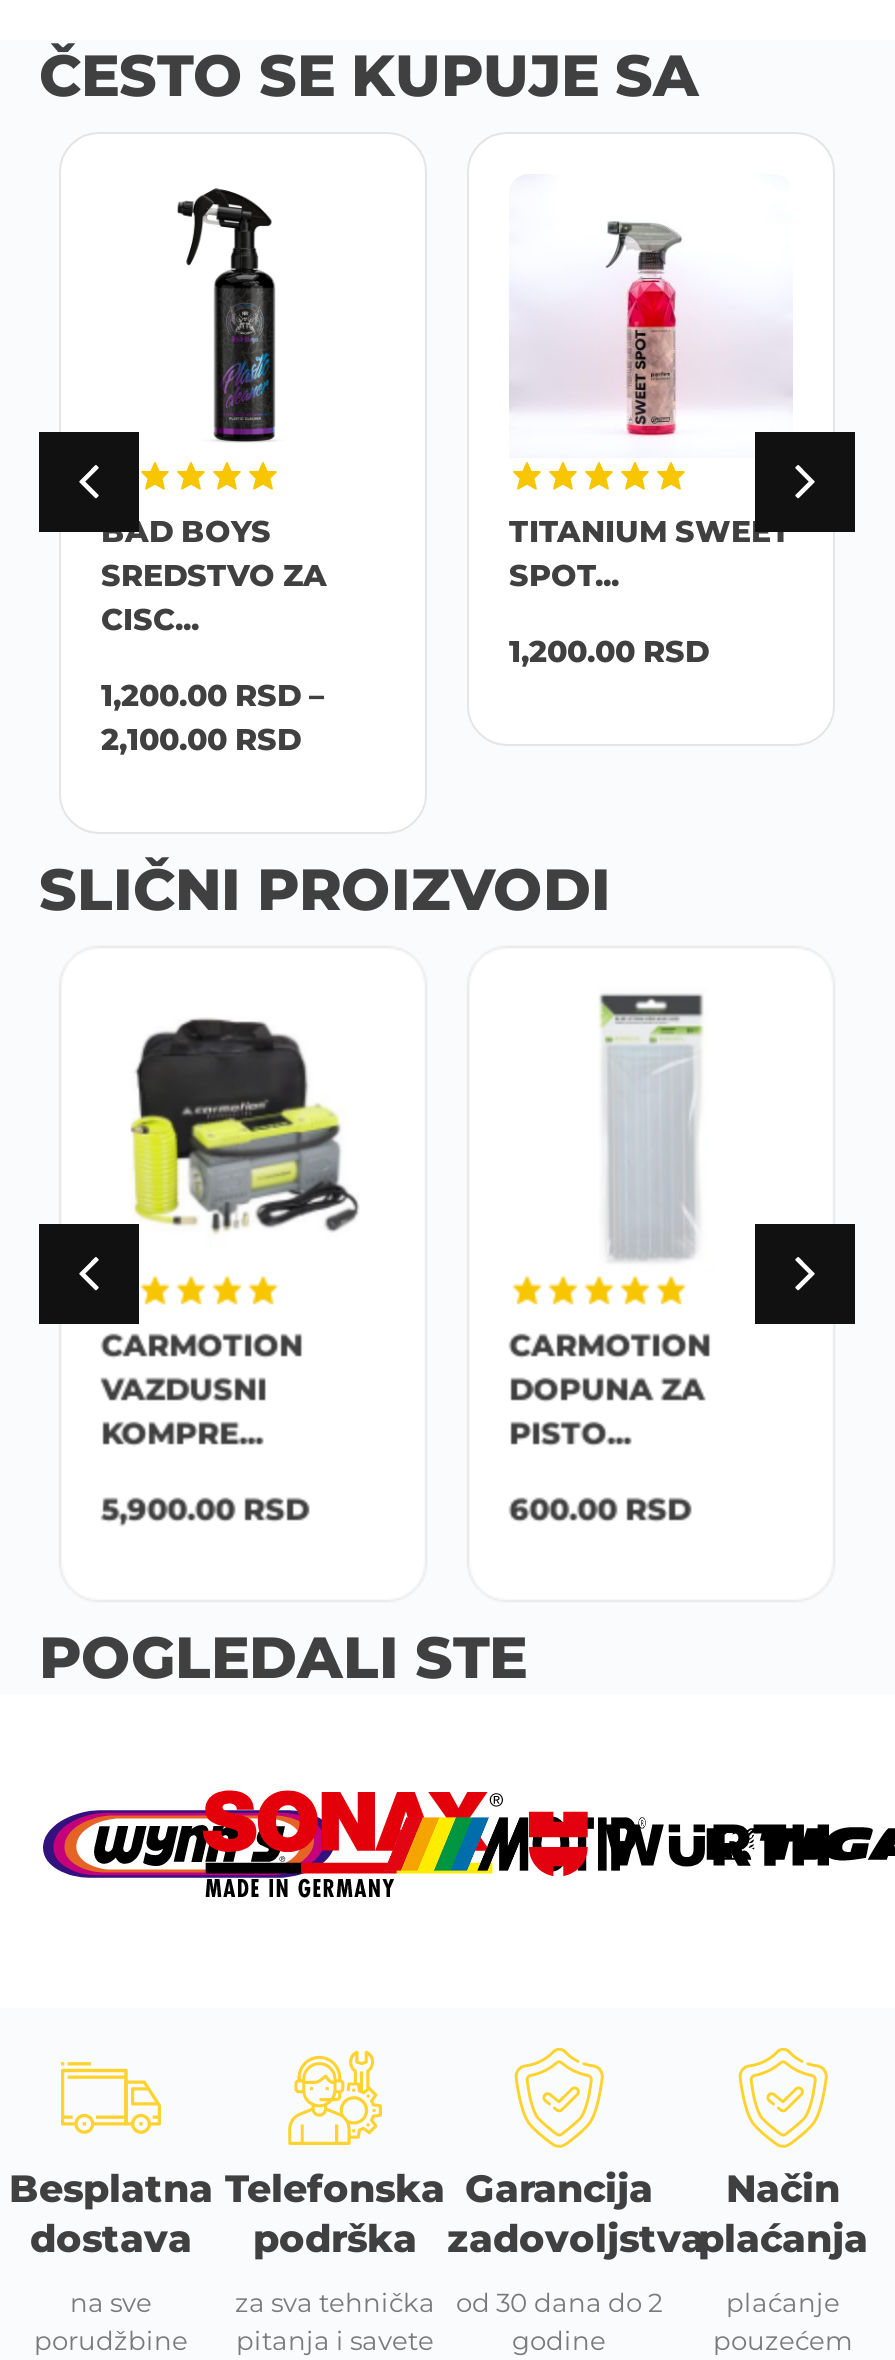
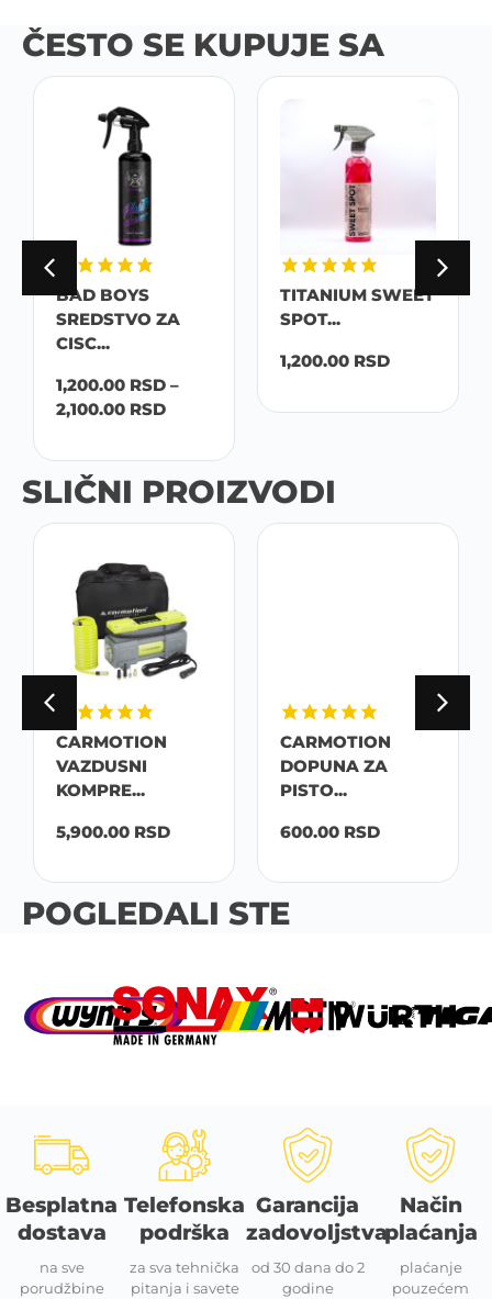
[599,992,703,1262] [image] -> none

